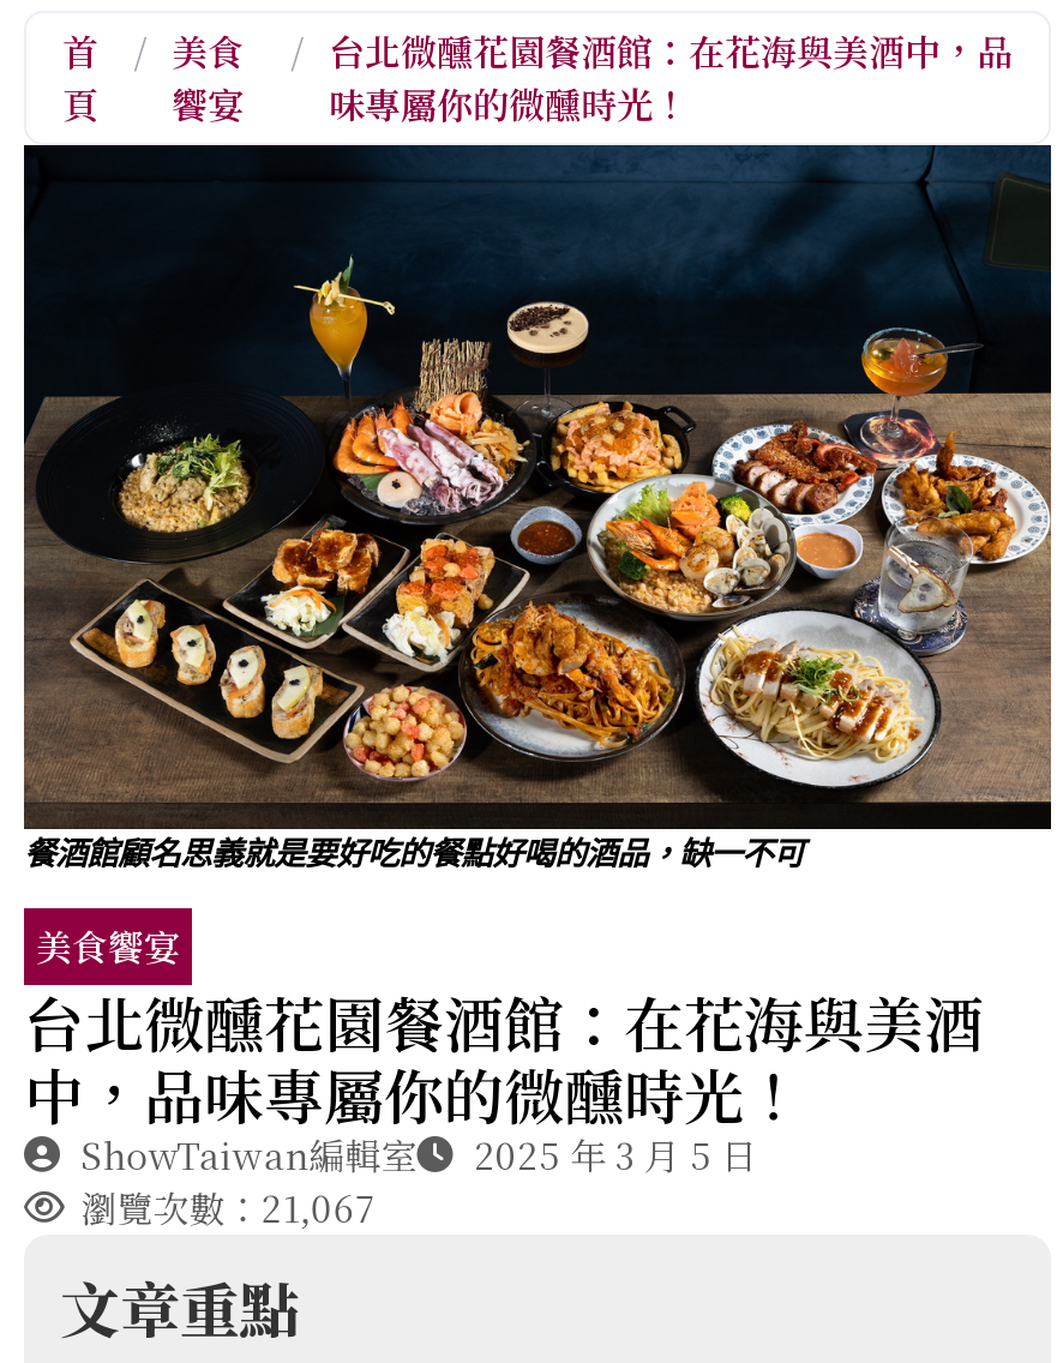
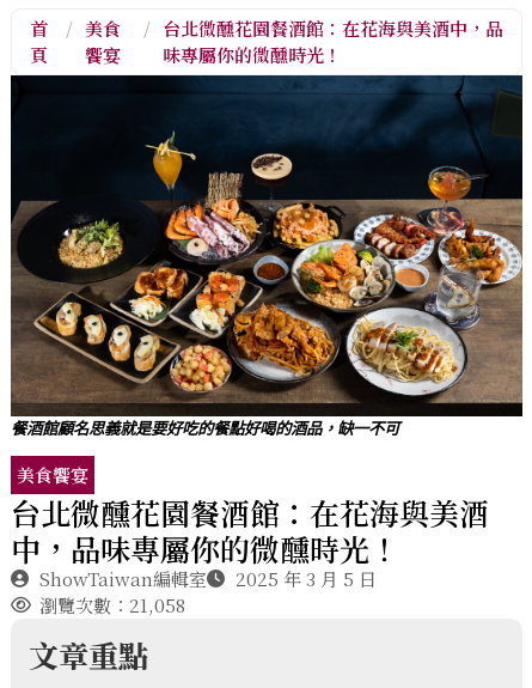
[81,1182,374,1232] 瀏覽次數：21,067 -> [39,592,185,617] 瀏覽次數：21,058

